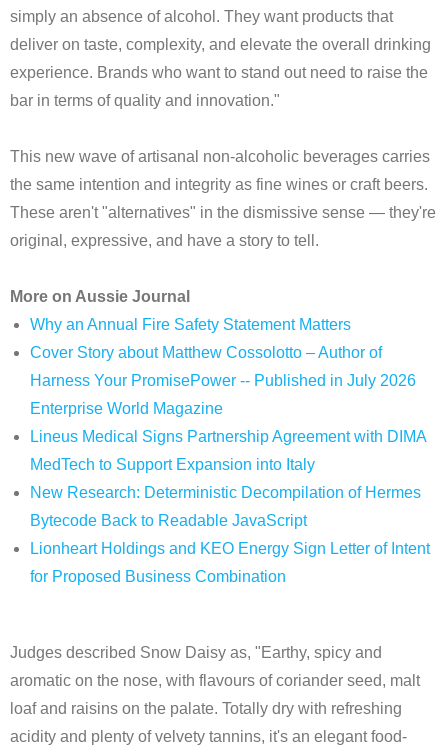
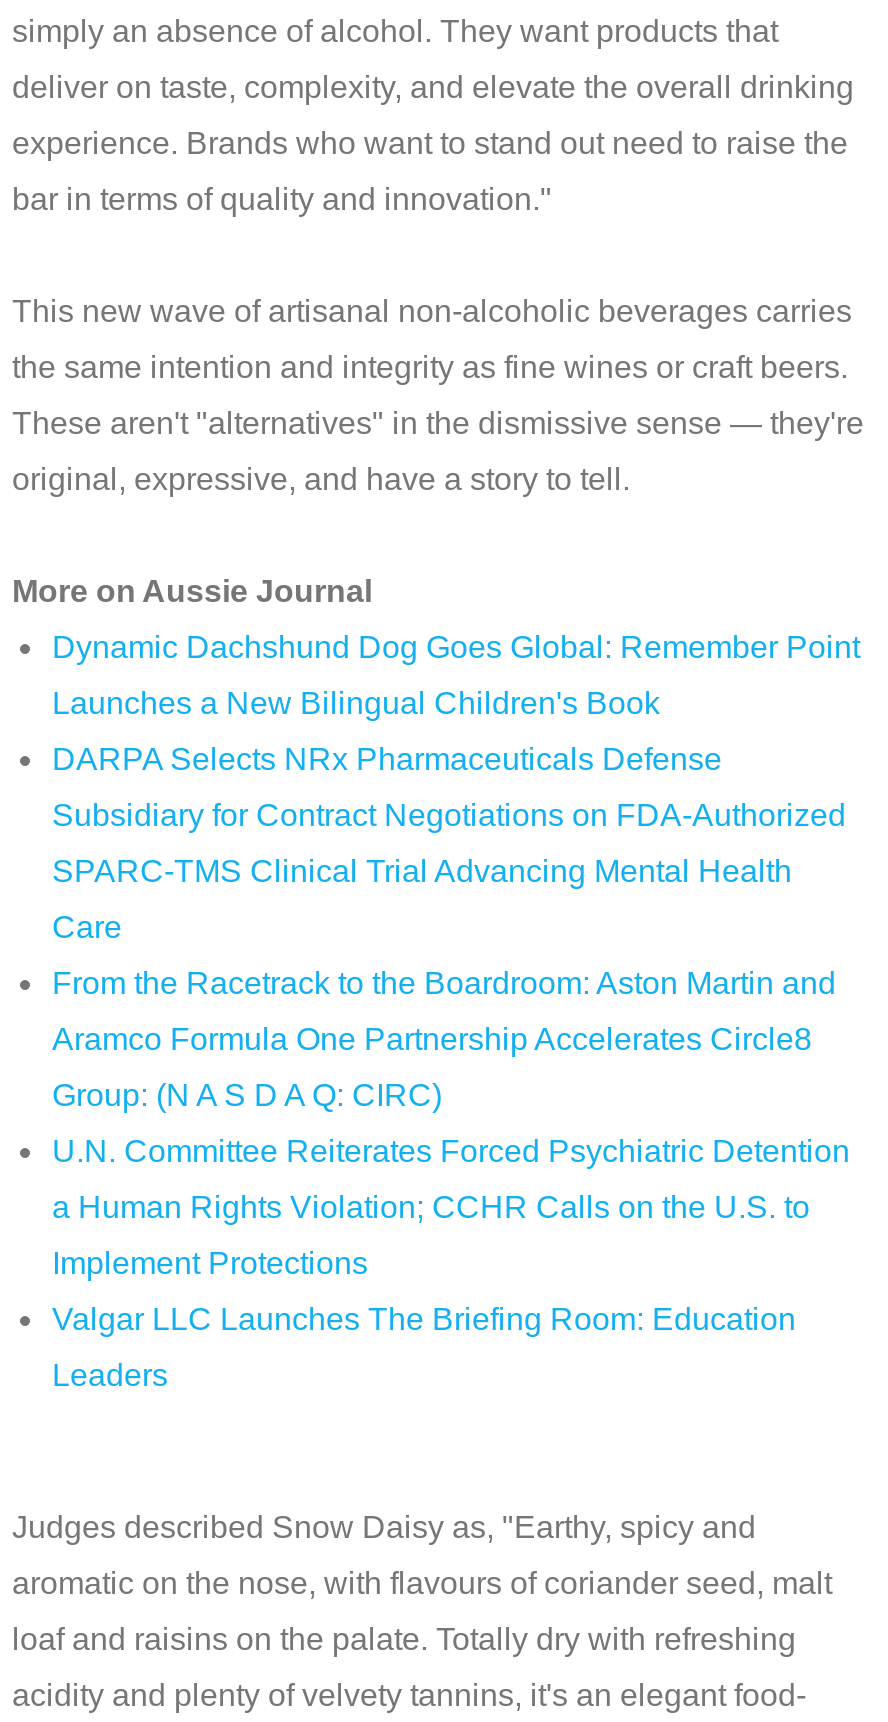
[30,316,430,585] Why an Annual Fire Safety Statement Matters | Cover Story about Matthew Cossolotto – Author of | Harness Your PromisePower -- Published in July 2026 | Enterprise World Magazine | Lineus Medical Signs Partnership Agreement with DIMA | MedTech to Support Expansion into Italy | New Research: Deterministic Decompilation of Hermes | Bytecode Back to Readable JavaScript | Lionheart Holdings and KEO Energy Sign Letter of Intent | for Proposed Business Combination -> [52,630,860,1392] Dynamic Dachshund Dog Goes Global: Remember Point | Launches a New Bilingual Children's Book | DARPA Selects NRx Pharmaceuticals Defense | Subsidiary for Contract Negotiations on FDA-Authorized | SPARC-TMS Clinical Trial Advancing Mental Health | Care | From the Racetrack to the Boardroom: Aston Martin and | Aramco Formula One Partnership Accelerates Circle8 | Group: (N A S D A Q: CIRC) | U.N. Committee Reiterates Forced Psychiatric Detention | a Human Rights Violation; CCHR Calls on the U.S. to | Implement Protections | Valgar LLC Launches The Briefing Room: Education | Leaders

